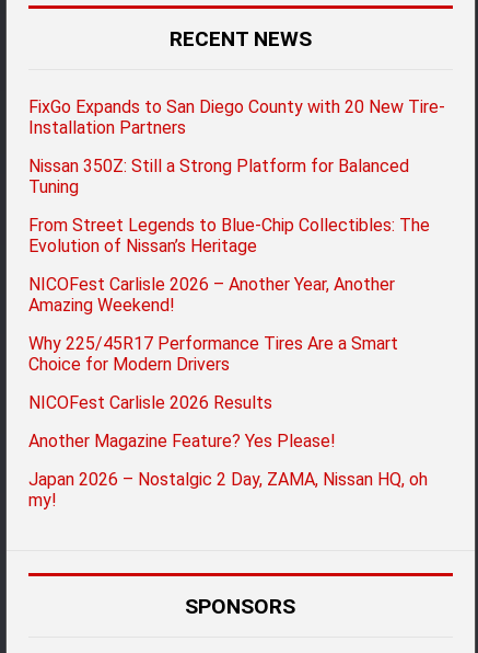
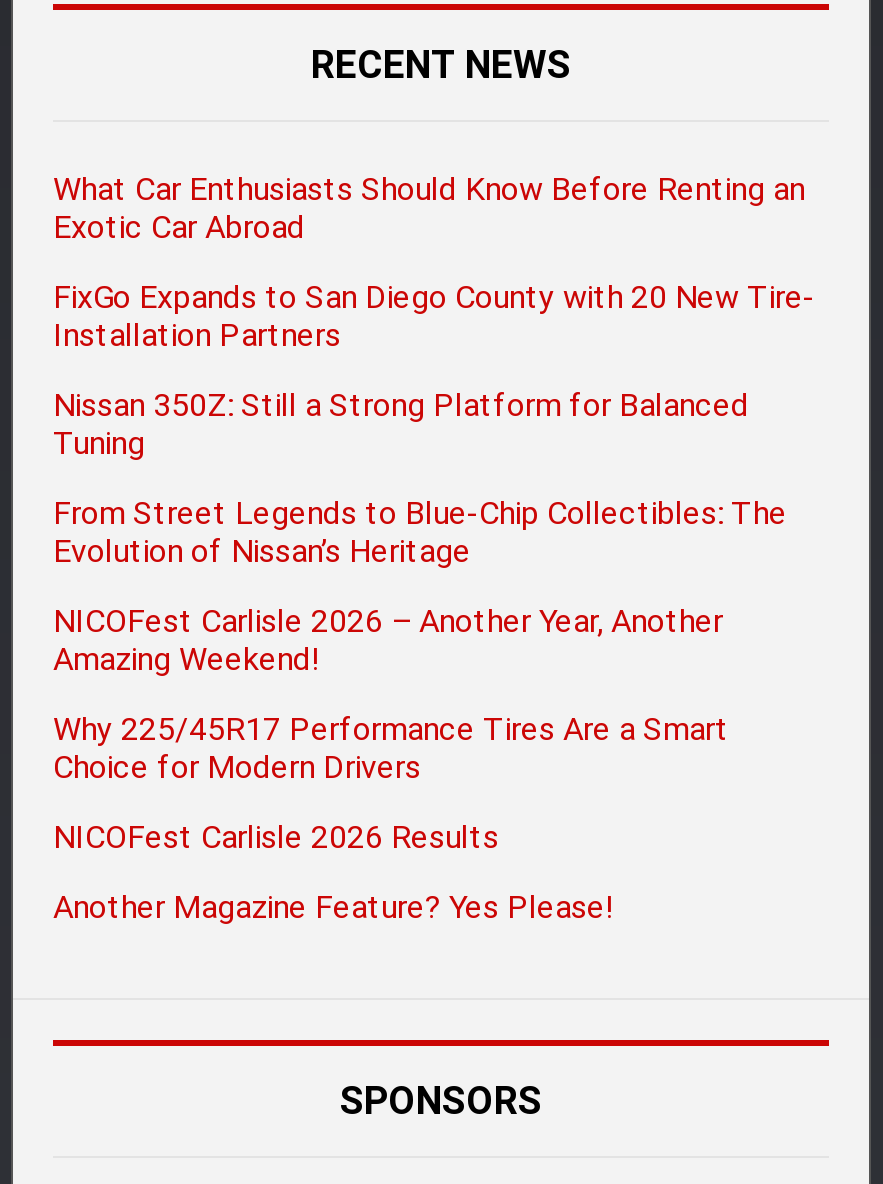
none -> [53,171,805,247] What Car Enthusiasts Should Know Before Renting an | Exotic Car Abroad
moved [28,97,445,452] -> [53,279,815,927]: FixGo Expands to San Diego County with 20 New Tire- | Installation Partners | Nissan 350Z: Still a Strong Platform for Balanced | ... | NICOFest Carlisle 2026 Results | Another Magazine Feature? Yes Please!
[28,469,428,511] Japan 2026 – Nostalgic 2 Day, ZAMA, Nissan HQ, oh | my! -> none

